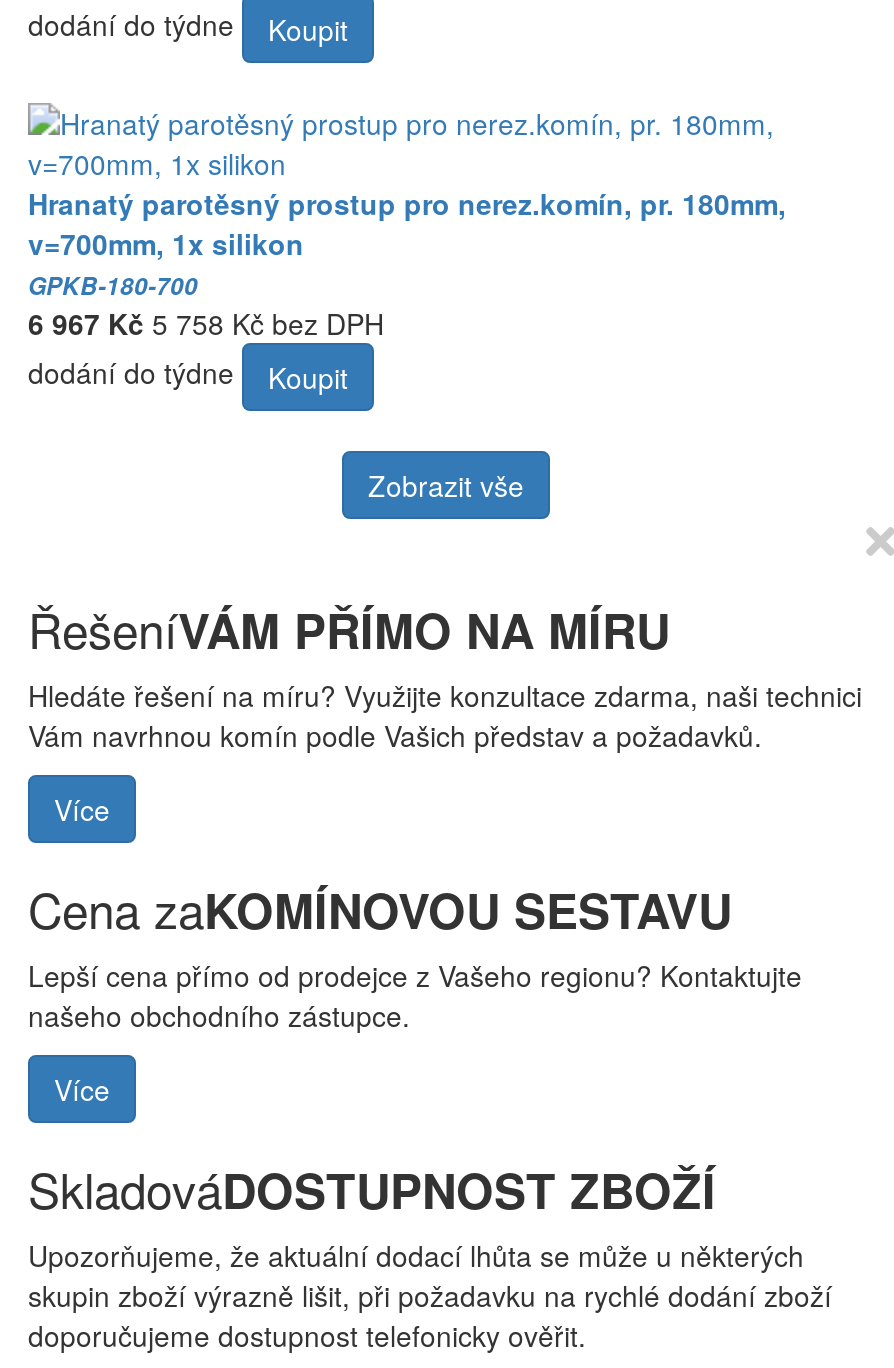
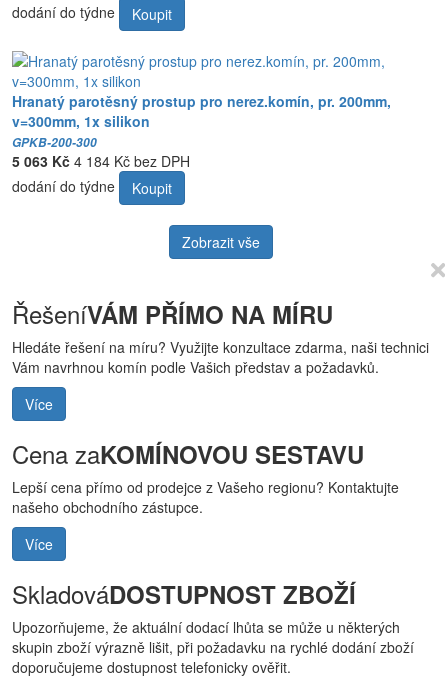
[28,183,786,343] Hranatý parotěsný prostup pro nerez.komín, pr. 180mm, | v=700mm, 1x silikon | GPKB-180-700 | 6 967 Kč 5 758 Kč bez DPH -> [12,91,391,171] Hranatý parotěsný prostup pro nerez.komín, pr. 200mm, | v=300mm, 1x silikon | GPKB-200-300 | 5 063 Kč 4 184 Kč bez DPH

